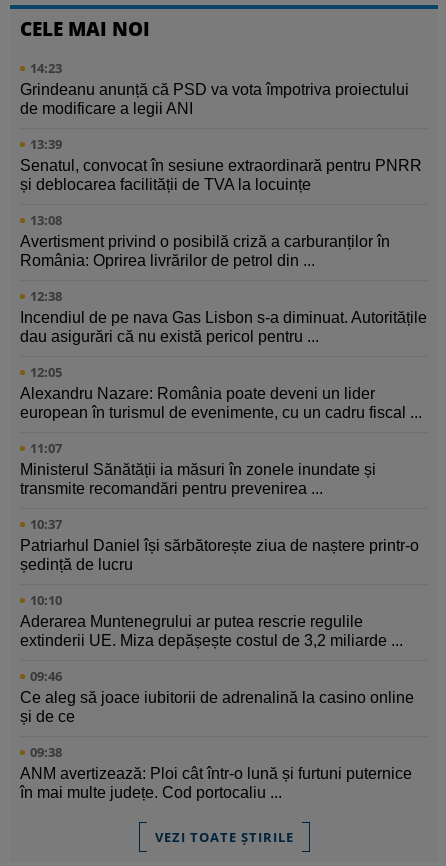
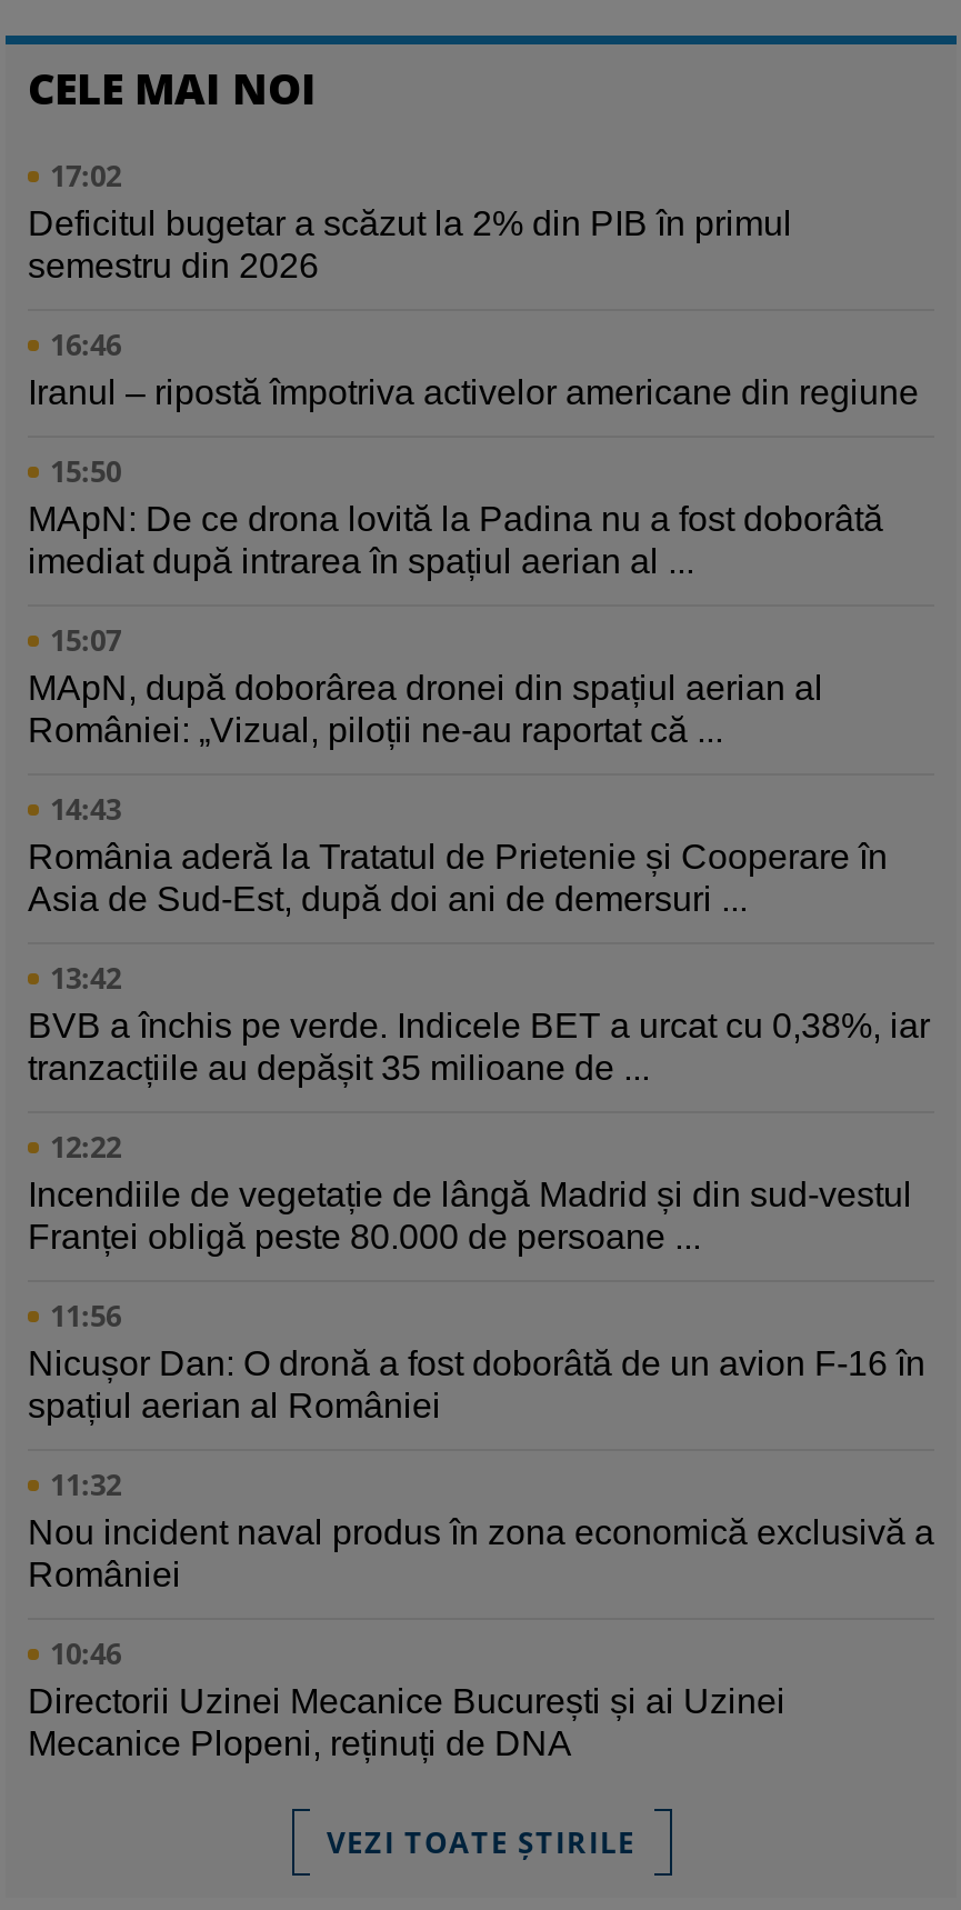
[20,59,409,117] 14:23 | Grindeanu anunță că PSD va vota împotriva proiectului | de modificare a legii ANI -> [28,157,792,286] 17:02 | Deficitul bugetar a scăzut la 2% din PIB în primul | semestru din 2026
[20,135,422,193] 13:39 | Senatul, convocat în sesiune extraordinară pentru PNRR | și deblocarea facilității de TVA la locuințe -> [28,326,919,412] 16:46 | Iranul – ripostă împotriva activelor americane din regiune
[20,211,390,269] 13:08 | Avertisment privind o posibilă criză a carburanților în | România: Oprirea livrărilor de petrol din ... -> [28,452,883,581] 15:50 | MApN: De ce drona lovită la Padina nu a fost doborâtă | imediat după intrarea în spațiul aerian al ...
[20,287,427,345] 12:38 | Incendiul de pe nava Gas Lisbon s-a diminuat. Autoritățile | dau asigurări că nu există pericol pentru ... -> [28,621,823,750] 15:07 | MApN, după doborârea dronei din spațiul aerian al | României: „Vizual, piloții ne-au raportat că ...
[20,363,422,421] 12:05 | Alexandru Nazare: România poate deveni un lider | european în turismul de evenimente, cu un cadru fiscal ... -> [28,790,888,919] 14:43 | România aderă la Tratatul de Prietenie și Cooperare în | Asia de Sud-Est, după doi ani de demersuri ...
[20,439,376,497] 11:07 | Ministerul Sănătății ia măsuri în zonele inundate și | transmite recomandări pentru prevenirea ... -> [28,959,930,1088] 13:42 | BVB a închis pe verde. Indicele BET a urcat cu 0,38%, iar | tranzacțiile au depășit 35 milioane de ...
[20,515,419,573] 10:37 | Patriarhul Daniel își sărbătorește ziua de naștere printr-o | ședință de lucru -> [28,1128,912,1257] 12:22 | Incendiile de vegetație de lângă Madrid și din sud-vestul | Franței obligă peste 80.000 de persoane ...
[20,591,403,649] 10:10 | Aderarea Muntenegrului ar putea rescrie regulile | extinderii UE. Miza depășește costul de 3,2 miliarde ... -> [28,1297,925,1426] 11:56 | Nicușor Dan: O dronă a fost doborâtă de un avion F-16 în | spațiul aerian al României
[20,667,414,725] 09:46 | Ce aleg să joace iubitorii de adrenalină la casino online | și de ce -> [28,1466,934,1594] 11:32 | Nou incident naval produs în zona economică exclusivă a | României
[20,743,412,801] 09:38 | ANM avertizează: Ploi cât într-o lună și furtuni puternice | în mai multe județe. Cod portocaliu ... -> [28,1634,785,1763] 10:46 | Directorii Uzinei Mecanice București și ai Uzinei | Mecanice Plopeni, reținuți de DNA

